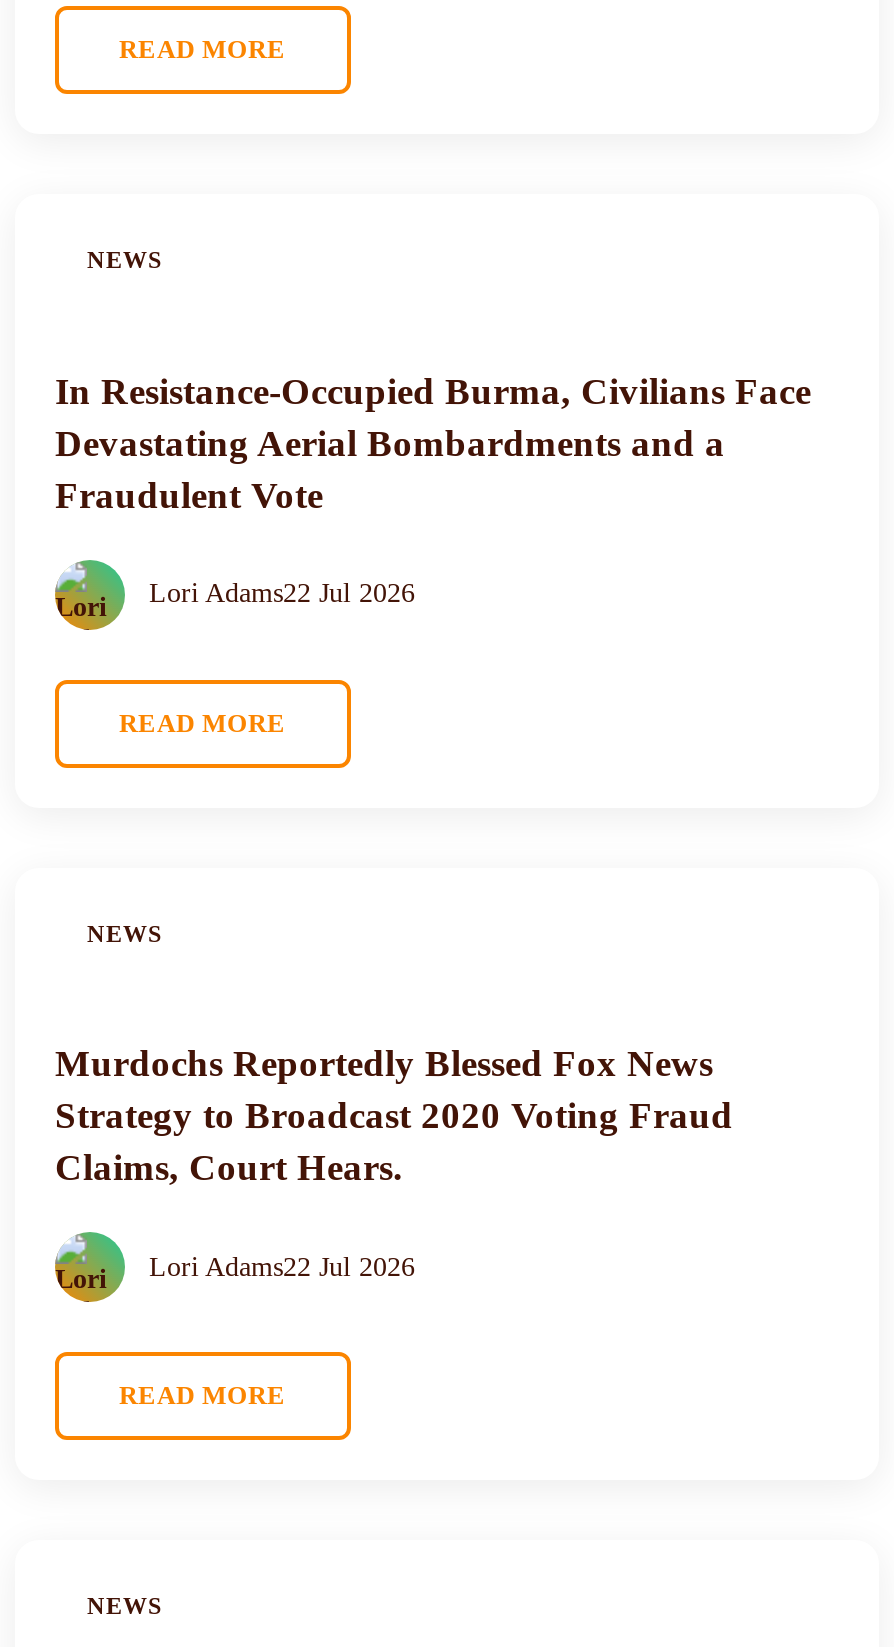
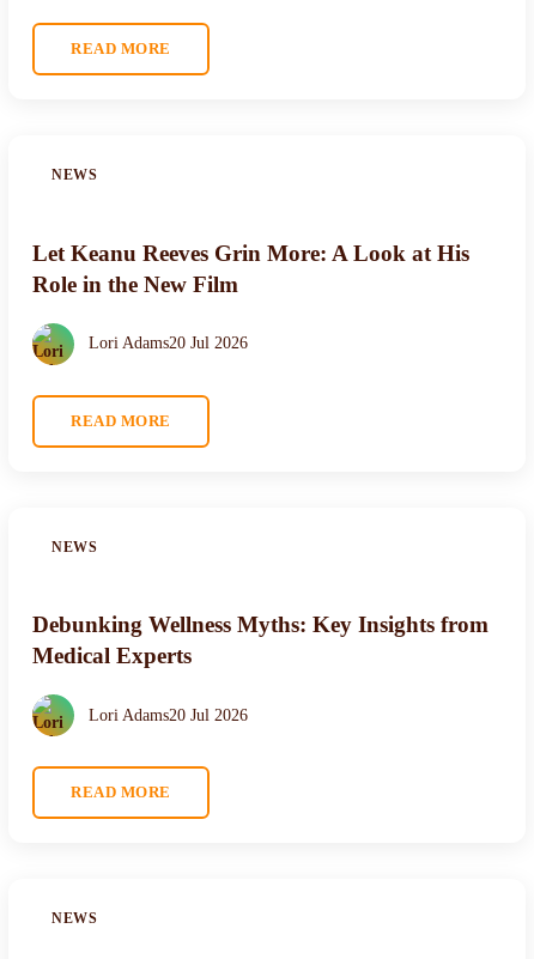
[55,370,811,516] In Resistance-Occupied Burma, Civilians Face | Devastating Aerial Bombardments and a | Fraudulent Vote -> [32,241,469,297] Let Keanu Reeves Grin More: A Look at His | Role in the New Film
[149,578,415,608] Lori Adams22 Jul 2026 -> [89,334,248,352] Lori Adams20 Jul 2026
[55,1043,733,1189] Murdochs Reportedly Blessed Fox News | Strategy to Broadcast 2020 Voting Fraud | Claims, Court Hears. -> [32,612,489,669] Debunking Wellness Myths: Key Insights from | Medical Experts
[149,1251,415,1281] Lori Adams22 Jul 2026 -> [89,706,248,724] Lori Adams20 Jul 2026

